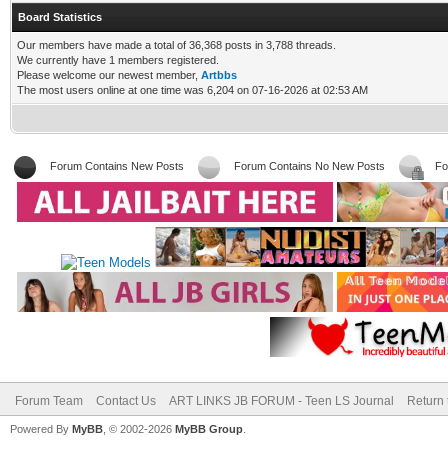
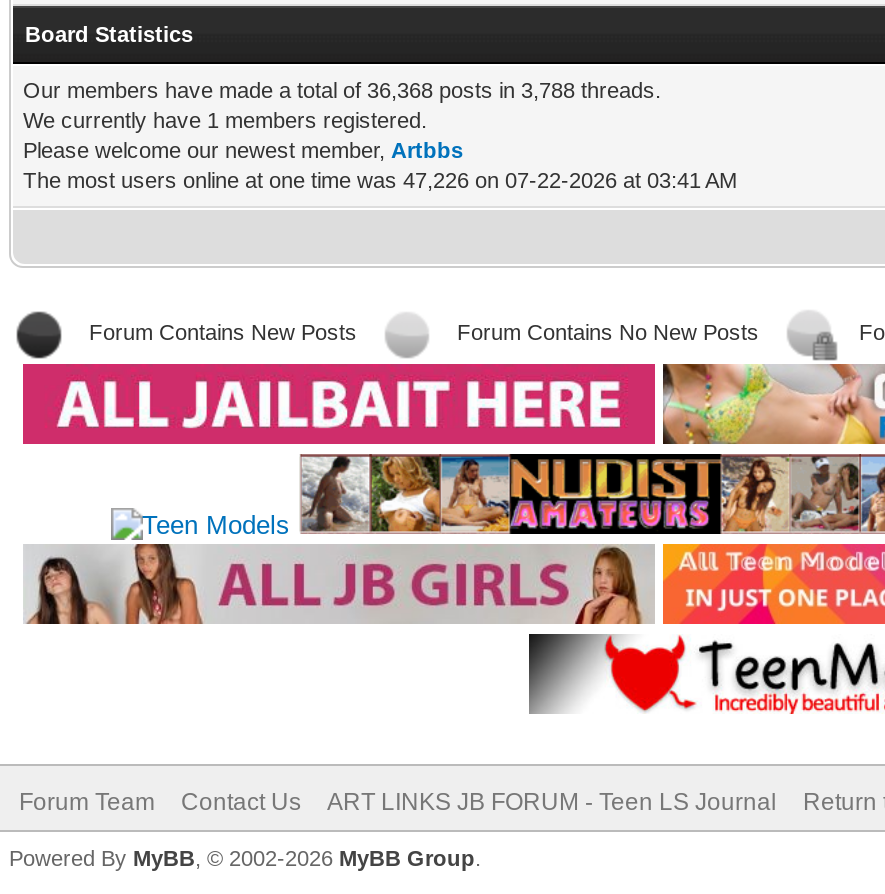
[17,84,368,96] The most users online at one time was 6,204 on 07-16-2026 at 02:53 AM -> [23,168,737,192] The most users online at one time was 47,226 on 07-22-2026 at 03:41 AM

